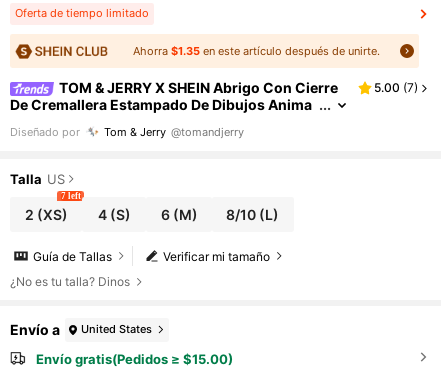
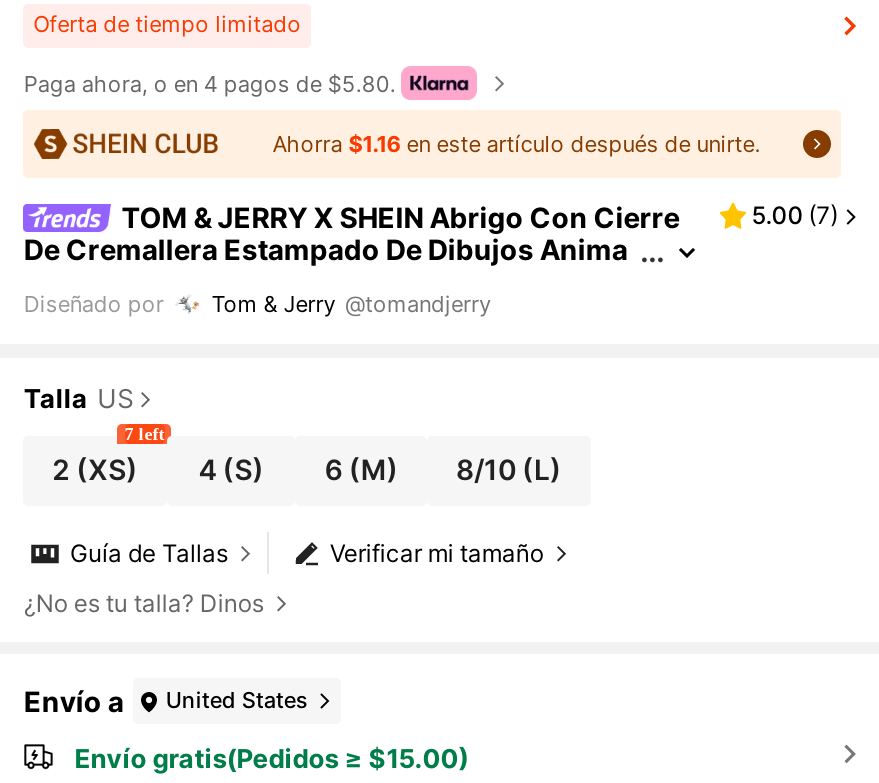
[133,44,380,58] Ahorra $1.35 en este artículo después de unirte. -> [24,69,760,158] Paga ahora, o en 4 pagos de $5.80. | Ahorra $1.16 en este artículo después de unirte.

